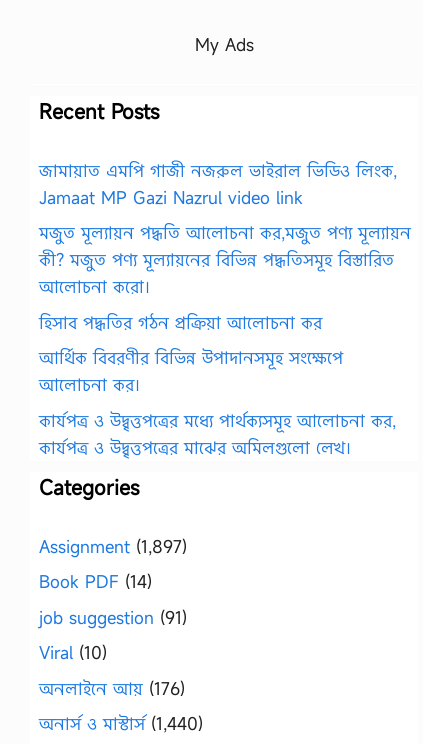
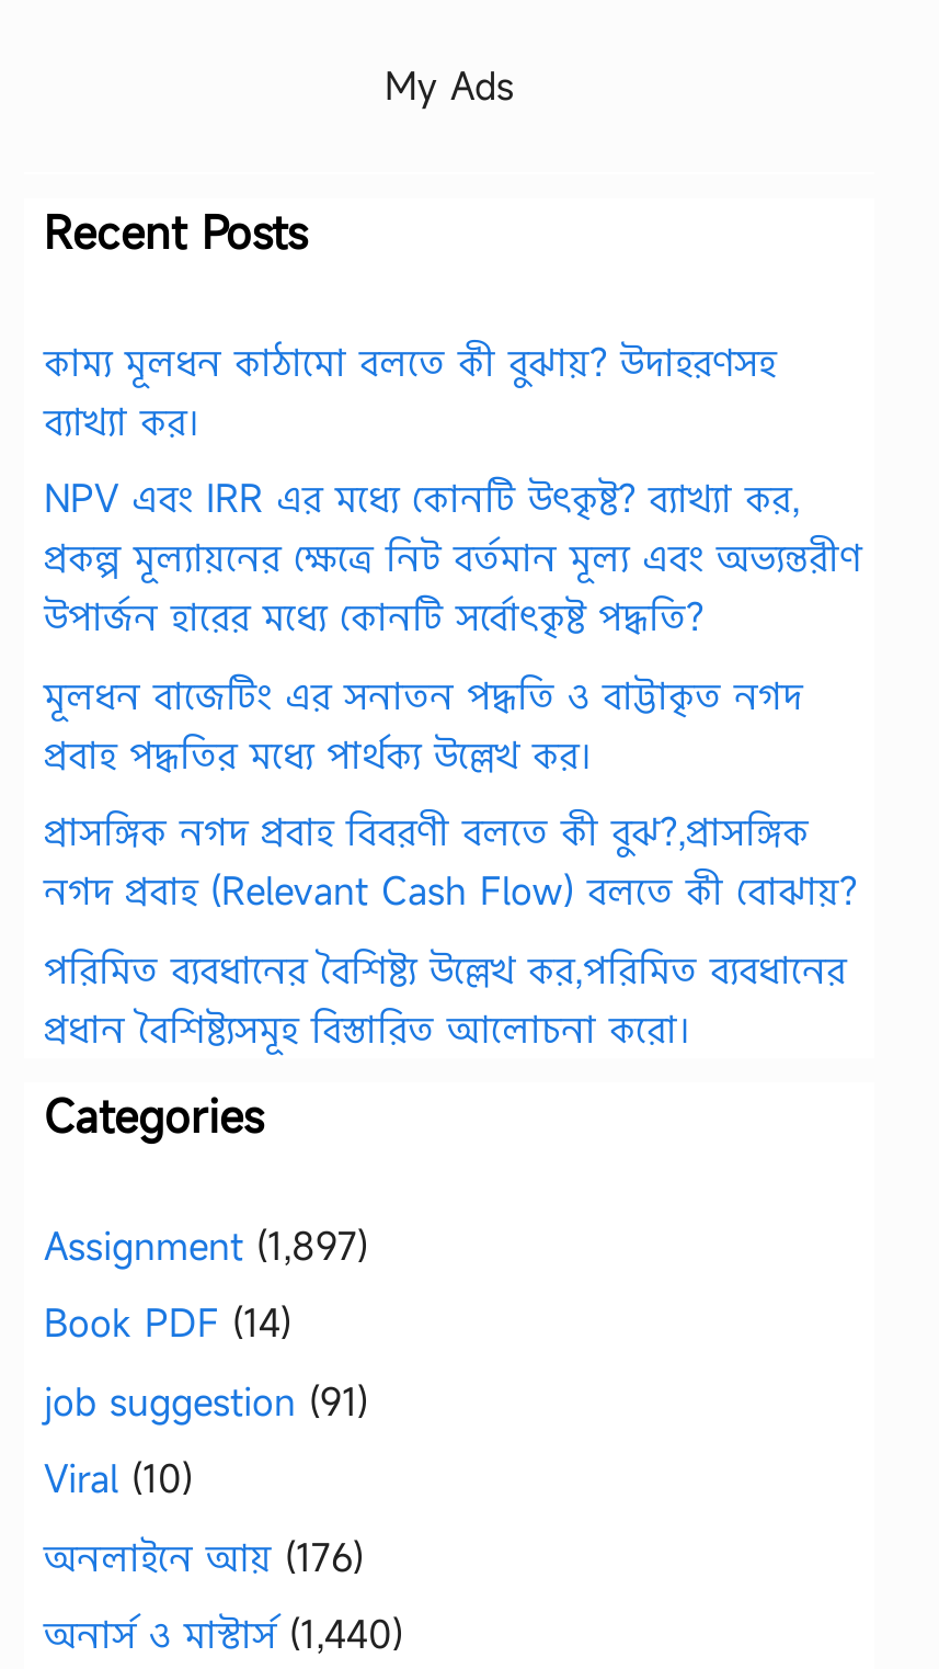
[39,158,397,208] জামায়াত এমপি গাজী নজরুল ভাইরাল ভিডিও লিংক, | Jamaat MP Gazi Nazrul video link -> [44,336,776,445] কাম্য মূলধন কাঠামো বলতে কী বুঝায়? উদাহরণসহ | ব্যাখ্যা কর।
[39,221,411,298] মজুত মূল্যায়ন পদ্ধতি আলোচনা কর,মজুত পণ্য মূল্যায়ন | কী? মজুত পণ্য মূল্যায়নের বিভিন্ন পদ্ধতিসমূহ বিস্তারিত | আলোচনা করো। -> [44,473,861,642] NPV এবং IRR এর মধ্যে কোনটি উৎকৃষ্ট? ব্যাখ্যা কর, | প্রকল্প মূল্যায়নের ক্ষেত্রে নিট বর্তমান মূল্য এবং অভ্যন্তরীণ | উপার্জন হারের মধ্যে কোনটি সর্বোৎকৃষ্ট পদ্ধতি?
[39,310,322,333] হিসাব পদ্ধতির গঠন প্রক্রিয়া আলোচনা কর -> [44,669,802,779] মূলধন বাজেটিং এর সনাতন পদ্ধতি ও বাট্টাকৃত নগদ | প্রবাহ পদ্ধতির মধ্যে পার্থক্য উল্লেখ কর।
[39,346,343,396] আর্থিক বিবরণীর বিভিন্ন উপাদানসমূহ সংক্ষেপে | আলোচনা কর। -> [44,806,857,916] প্রাসঙ্গিক নগদ প্রবাহ বিবরণী বলতে কী বুঝ?,প্রাসঙ্গিক | নগদ প্রবাহ (Relevant Cash Flow) বলতে কী বোঝায়?
[39,408,396,458] কার্যপত্র ও উদ্বৃত্তপত্রের মধ্যে পার্থক্যসমূহ আলোচনা কর, | কার্যপত্র ও উদ্বৃত্তপত্রের মাঝের অমিলগুলো লেখ। -> [44,943,846,1053] পরিমিত ব্যবধানের বৈশিষ্ট্য উল্লেখ কর,পরিমিত ব্যবধানের | প্রধান বৈশিষ্ট্যসমূহ বিস্তারিত আলোচনা করো।

